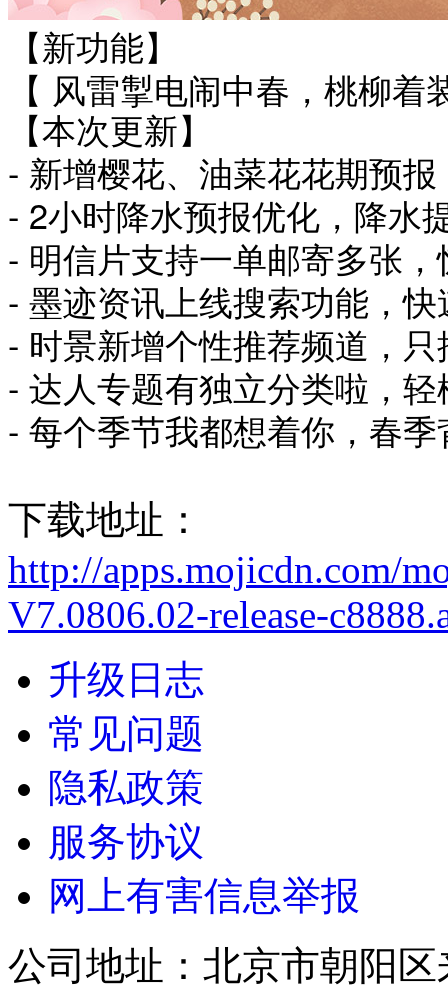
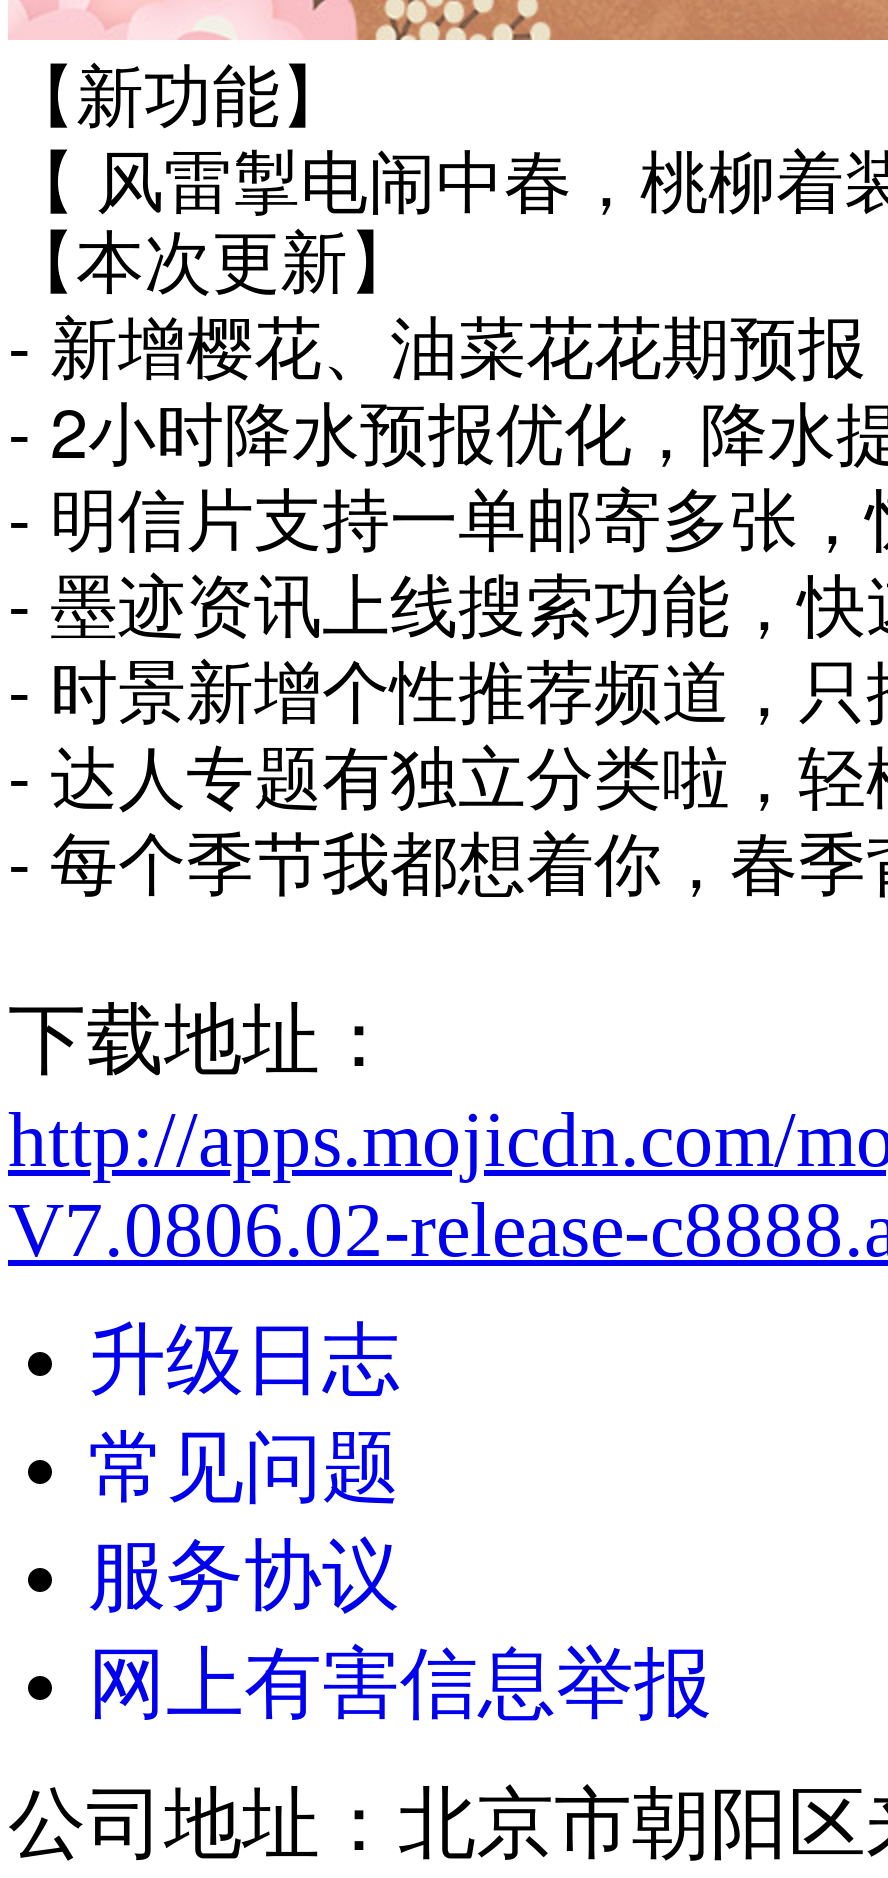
[48,766,204,809] 隐私政策 -> none

